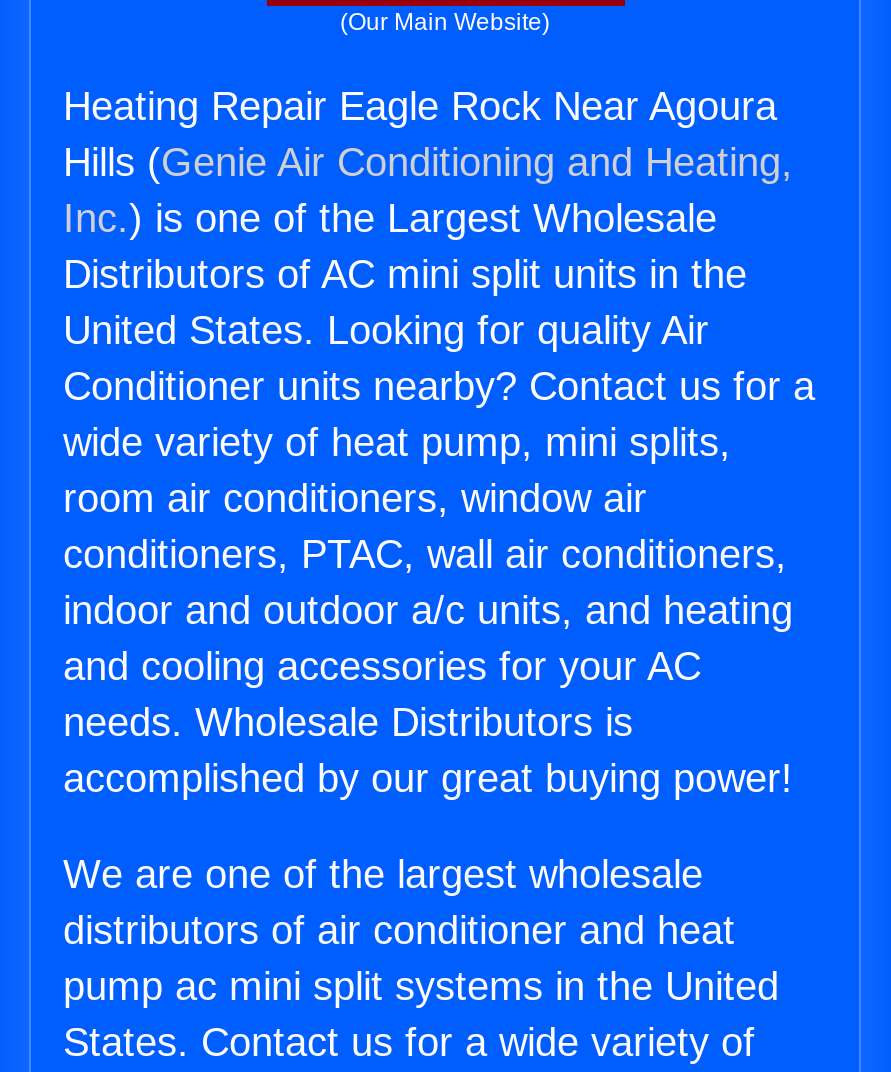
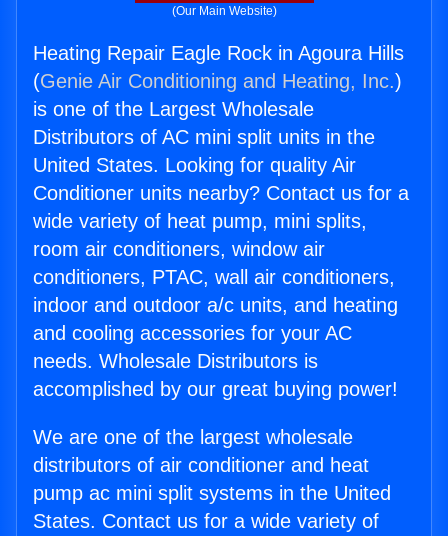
[63,84,793,240] Heating Repair Eagle Rock Near Agoura | Hills (Genie Air Conditioning and Heating, | Inc.) is one of the Largest Wholesale -> [33,42,404,120] Heating Repair Eagle Rock in Agoura Hills | (Genie Air Conditioning and Heating, Inc.) | is one of the Largest Wholesale

